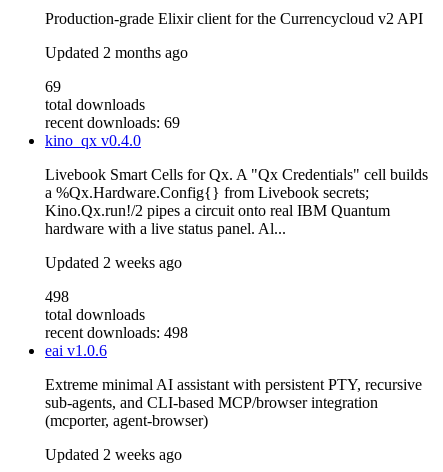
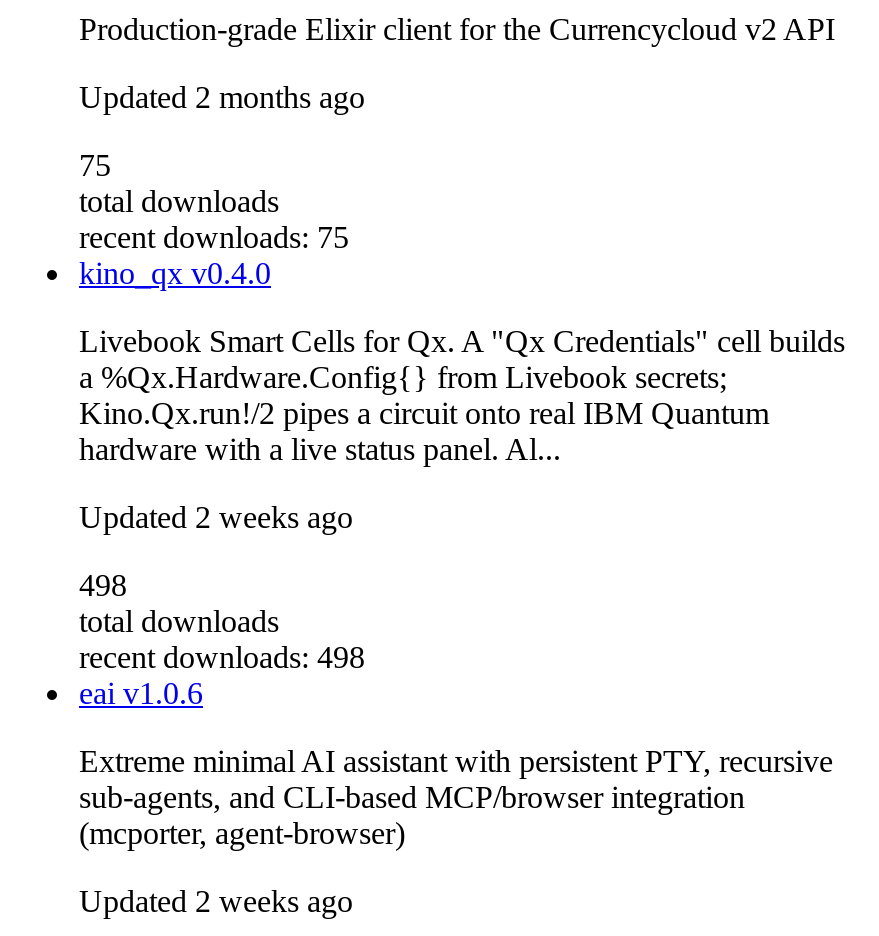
[45,78,61,95] 69 -> [79,149,111,183] 75
[45,114,180,131] recent downloads: 69 -> [79,221,349,255] recent downloads: 75

